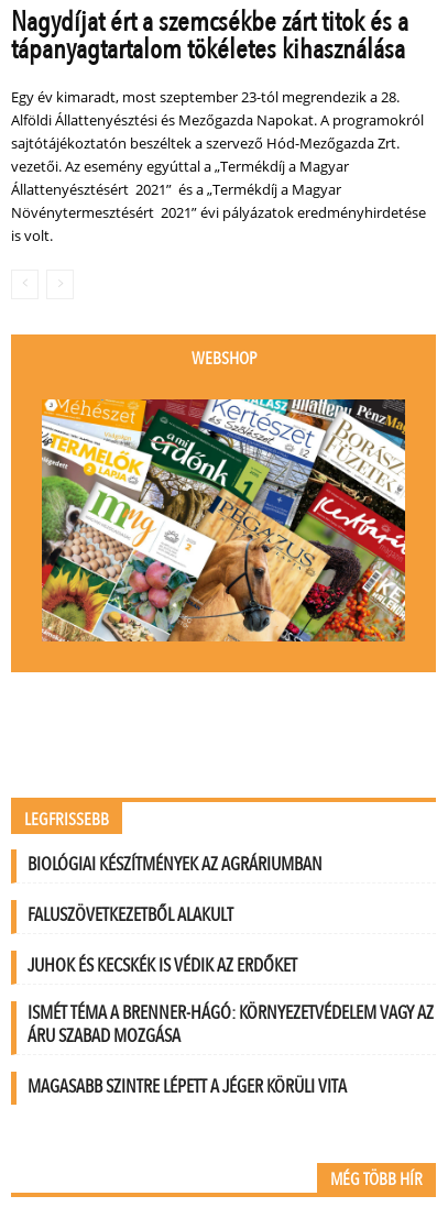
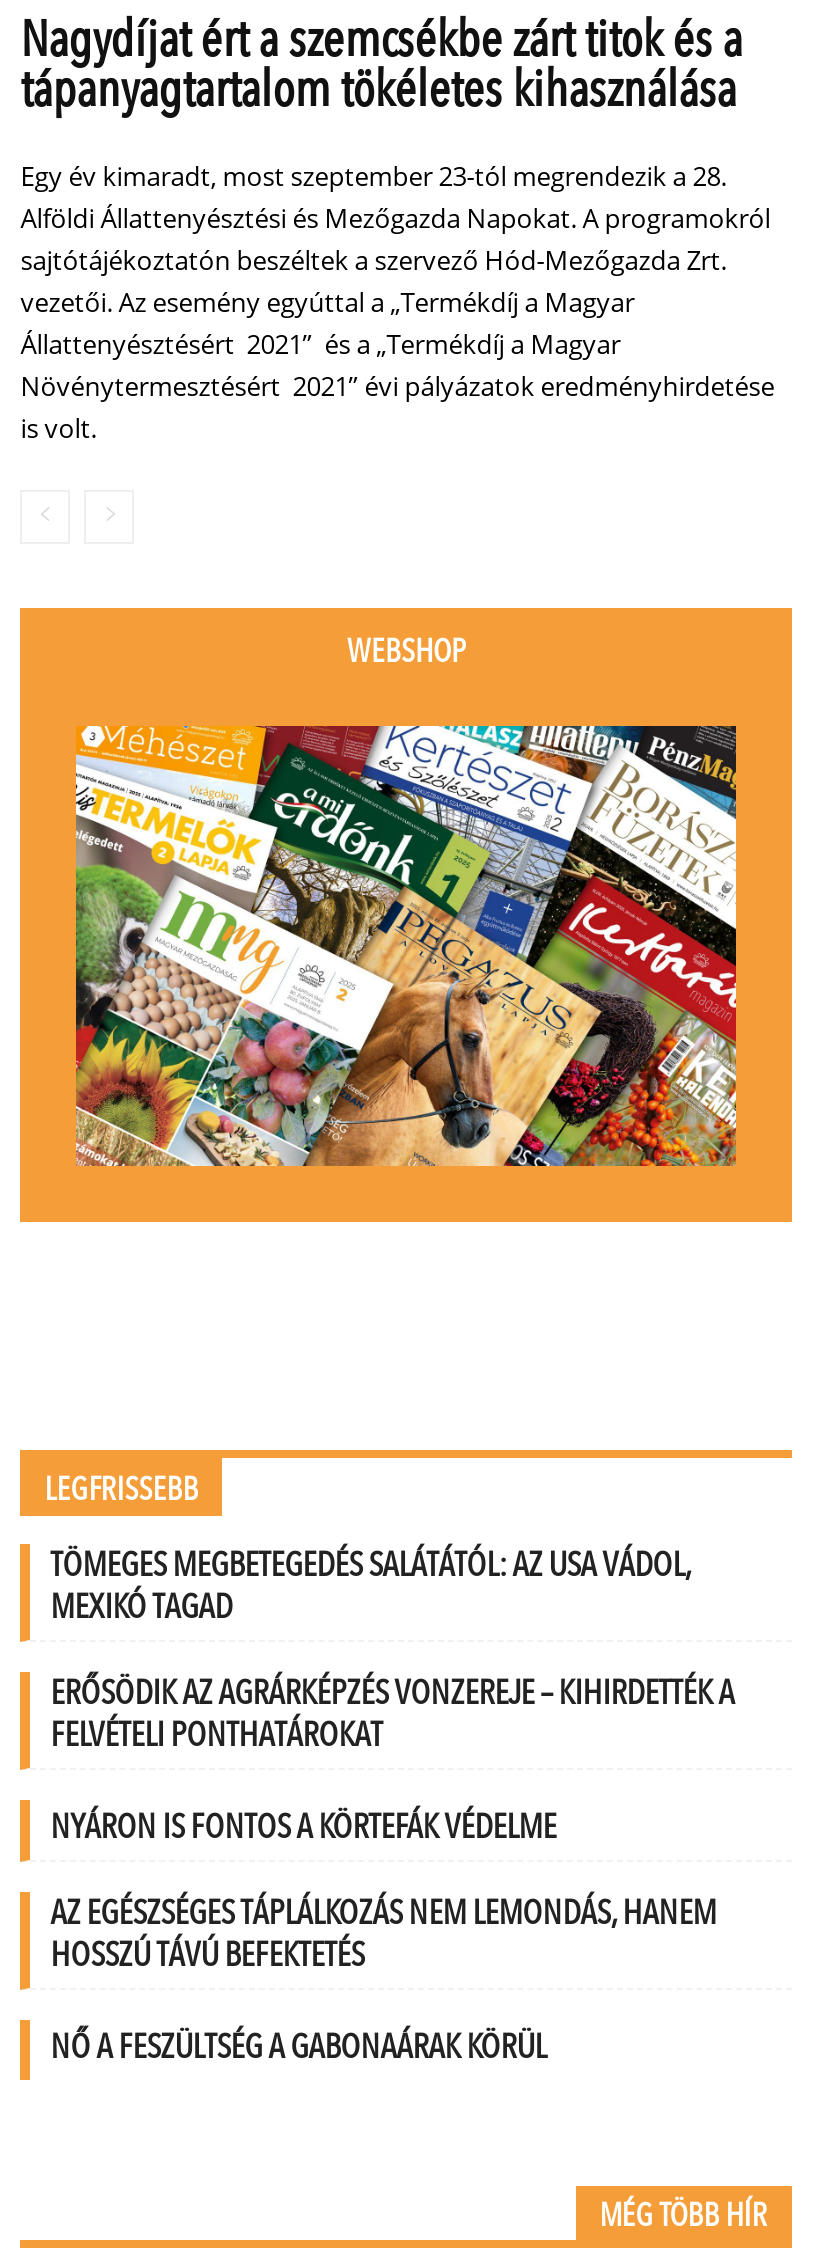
[28,852,323,877] BIOLÓGIAI KÉSZÍTMÉNYEK AZ AGRÁRIUMBAN -> [50,1543,690,1631] TÖMEGES MEGBETEGEDÉS SALÁTÁTÓL: AZ USA VÁDOL, | MEXIKÓ TAGAD
[28,903,234,928] FALUSZÖVETKEZETBŐL ALAKULT -> [50,1671,734,1759] ERŐSÖDIK AZ AGRÁRKÉPZÉS VONZEREJE – KIHIRDETTÉK A | FELVÉTELI PONTHATÁROKAT
[28,953,297,979] JUHOK ÉS KECSKÉK IS VÉDIK AZ ERDŐKET -> [50,1805,556,1851] NYÁRON IS FONTOS A KÖRTEFÁK VÉDELME
[28,1001,434,1049] ISMÉT TÉMA A BRENNER-HÁGÓ: KÖRNYEZETVÉDELEM VAGY AZ | ÁRU SZABAD MOZGÁSA -> [50,1891,716,1979] AZ EGÉSZSÉGES TÁPLÁLKOZÁS NEM LEMONDÁS, HANEM | HOSSZÚ TÁVÚ BEFEKTETÉS
[28,1074,347,1100] MAGASABB SZINTRE LÉPETT A JÉGER KÖRÜLI VITA -> [50,2025,546,2071] NŐ A FESZÜLTSÉG A GABONAÁRAK KÖRÜL

